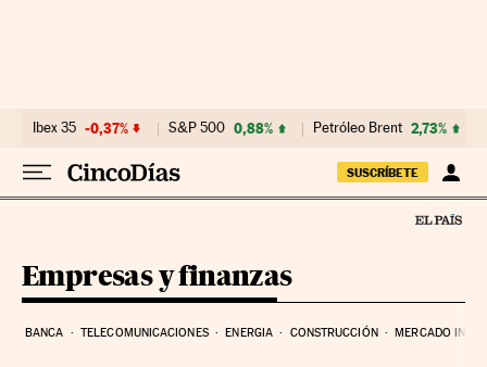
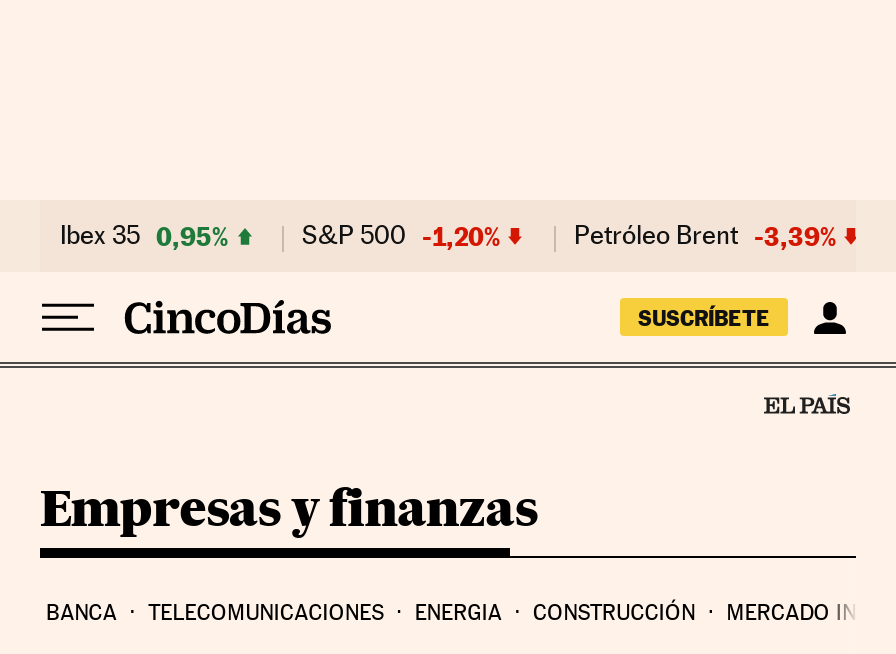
[33,119,128,137] Ibex 35 -0,37% -> [60,220,228,252] Ibex 35 0,95%
[168,119,273,137] S&P 500 0,88% -> [302,220,500,252] S&P 500 -1,20%
[313,119,447,137] Petróleo Brent 2,73% -> [574,220,836,252] Petróleo Brent -3,39%

